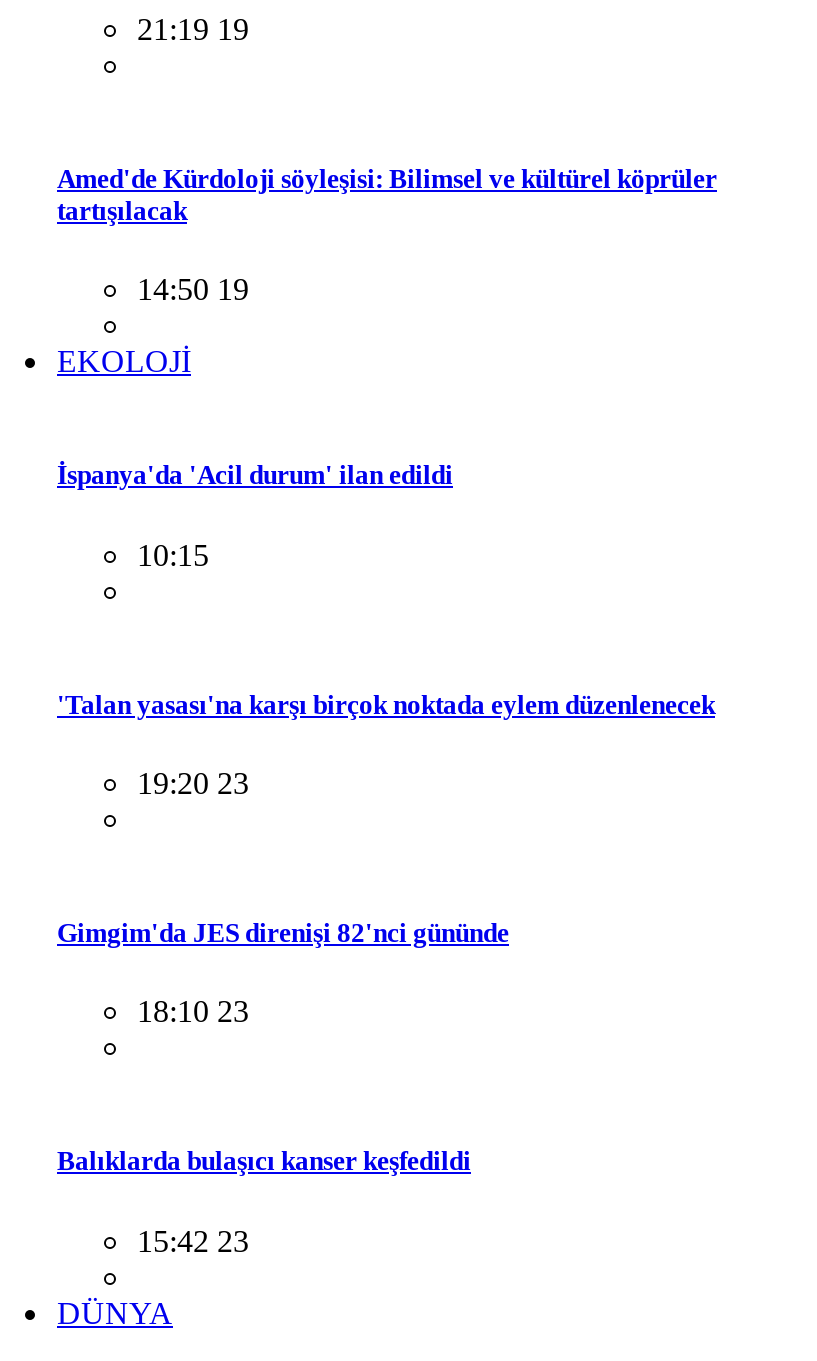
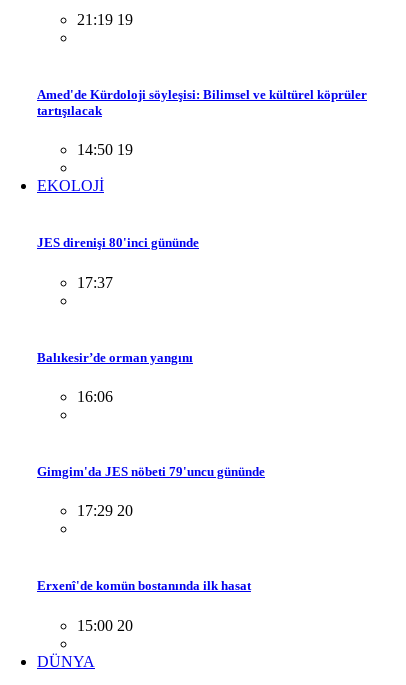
[57,461,453,491] İspanya'da 'Acil durum' ilan edildi -> [37,235,199,250] JES direnişi 80'inci gününde
[137,537,209,571] 10:15 -> [77,274,113,291] 17:37
[57,690,715,720] 'Talan yasası'na karşı birçok noktada eylem düzenlenecek -> [37,350,193,365] Balıkesir’de orman yangını
[137,766,249,800] 19:20 23 -> [77,388,113,405] 16:06
[57,918,509,948] Gimgim'da JES direnişi 82'nci gününde -> [37,464,265,479] Gimgim'da JES nöbeti 79'uncu gününde
[137,995,249,1029] 18:10 23 -> [77,502,133,519] 17:29 20
[57,1147,471,1177] Balıklarda bulaşıcı kanser keşfedildi -> [37,578,251,593] Erxenî'de komün bostanında ilk hasat
[137,1223,249,1257] 15:42 23 -> [77,617,133,634] 15:00 20

